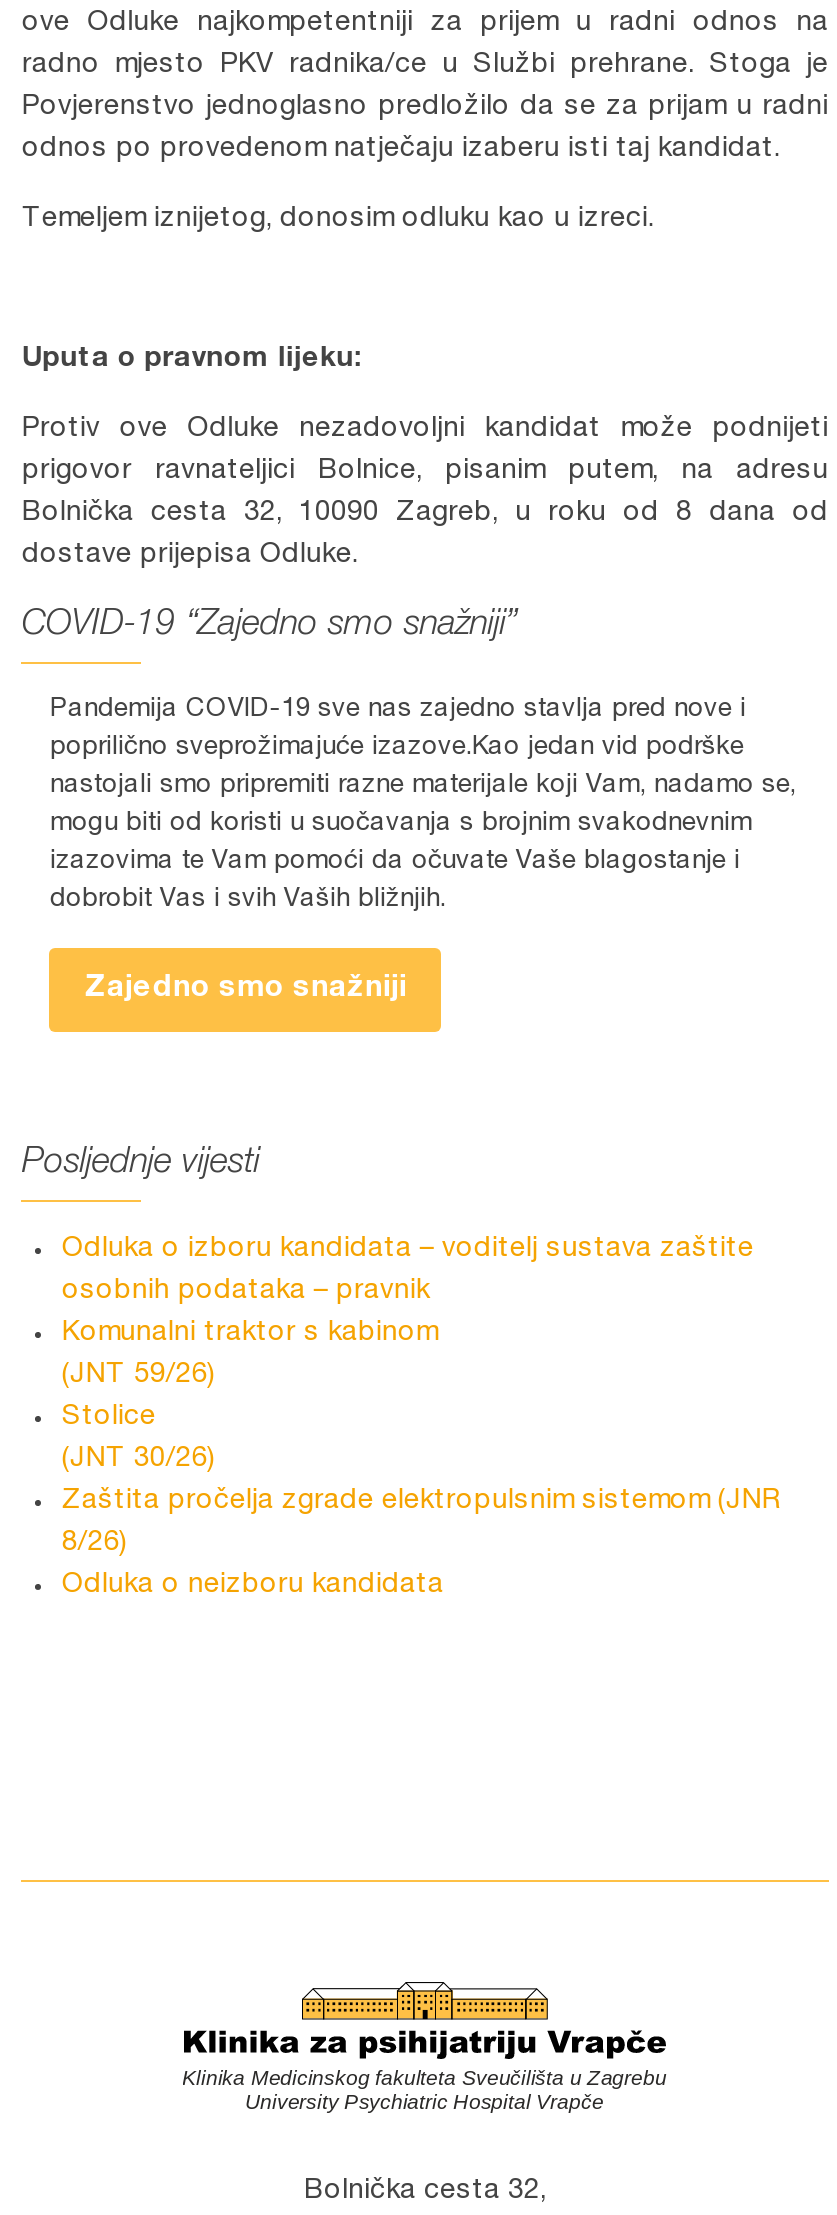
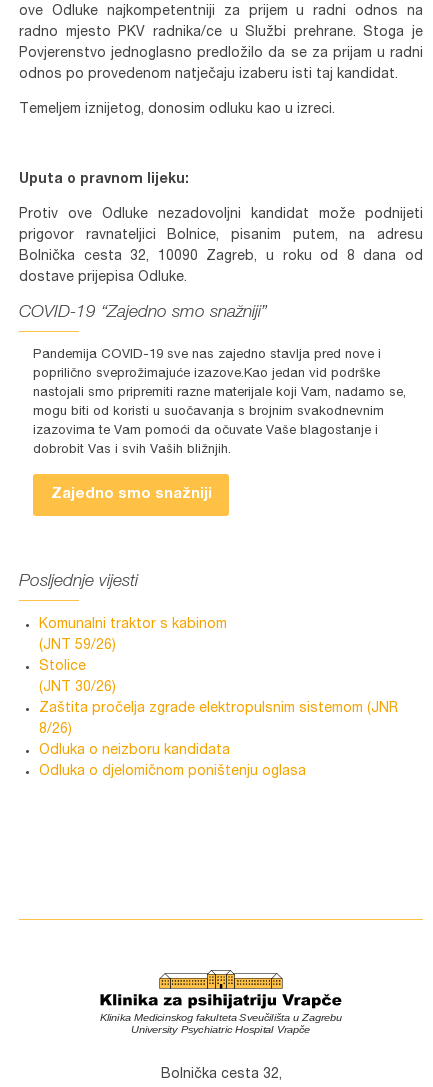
[62,1235,754,1305] Odluka o izboru kandidata – voditelj sustava zaštite | osobnih podataka – pravnik -> none
moved [62,1319,780,1599] -> [39,617,398,757]: Komunalni traktor s kabinom | (JNT 59/26) | Stolice | (JNT 30/26) | Zaštita pročelja zgrade elektropulsnim sistemom (JNR | 8/26) | Odluka o neizboru kandidata
none -> [39,764,314,778] Odluka o djelomičnom poništenju oglasa

